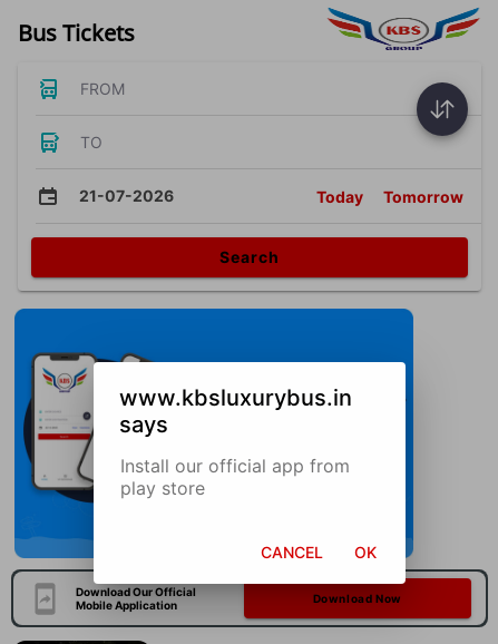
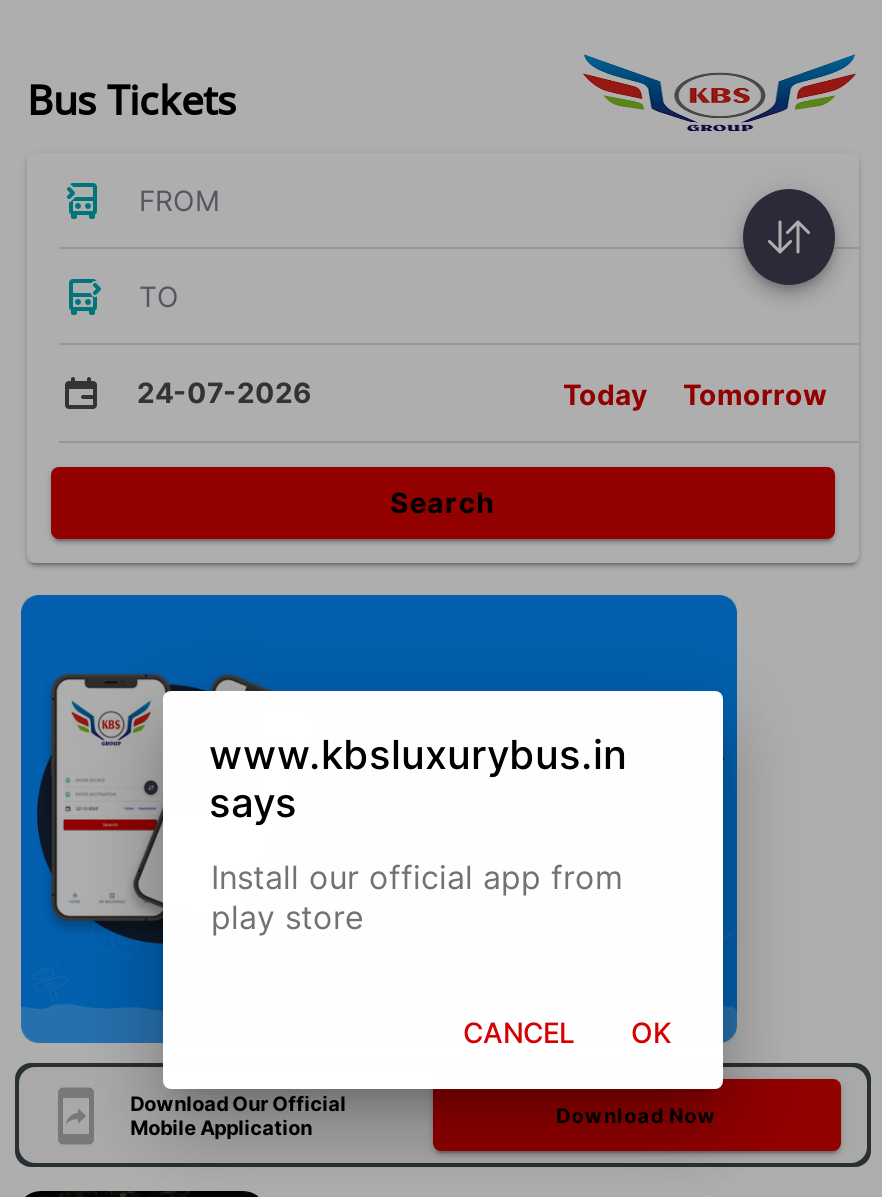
[79,186,174,205] 21-07-2026 -> [137,375,311,409] 24-07-2026

